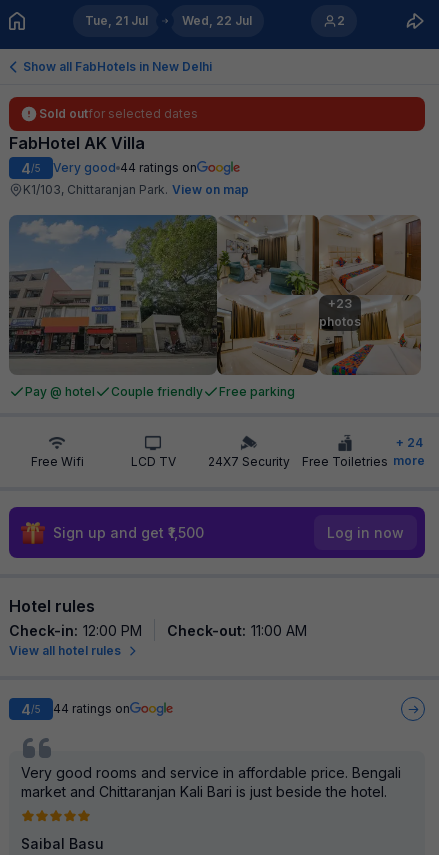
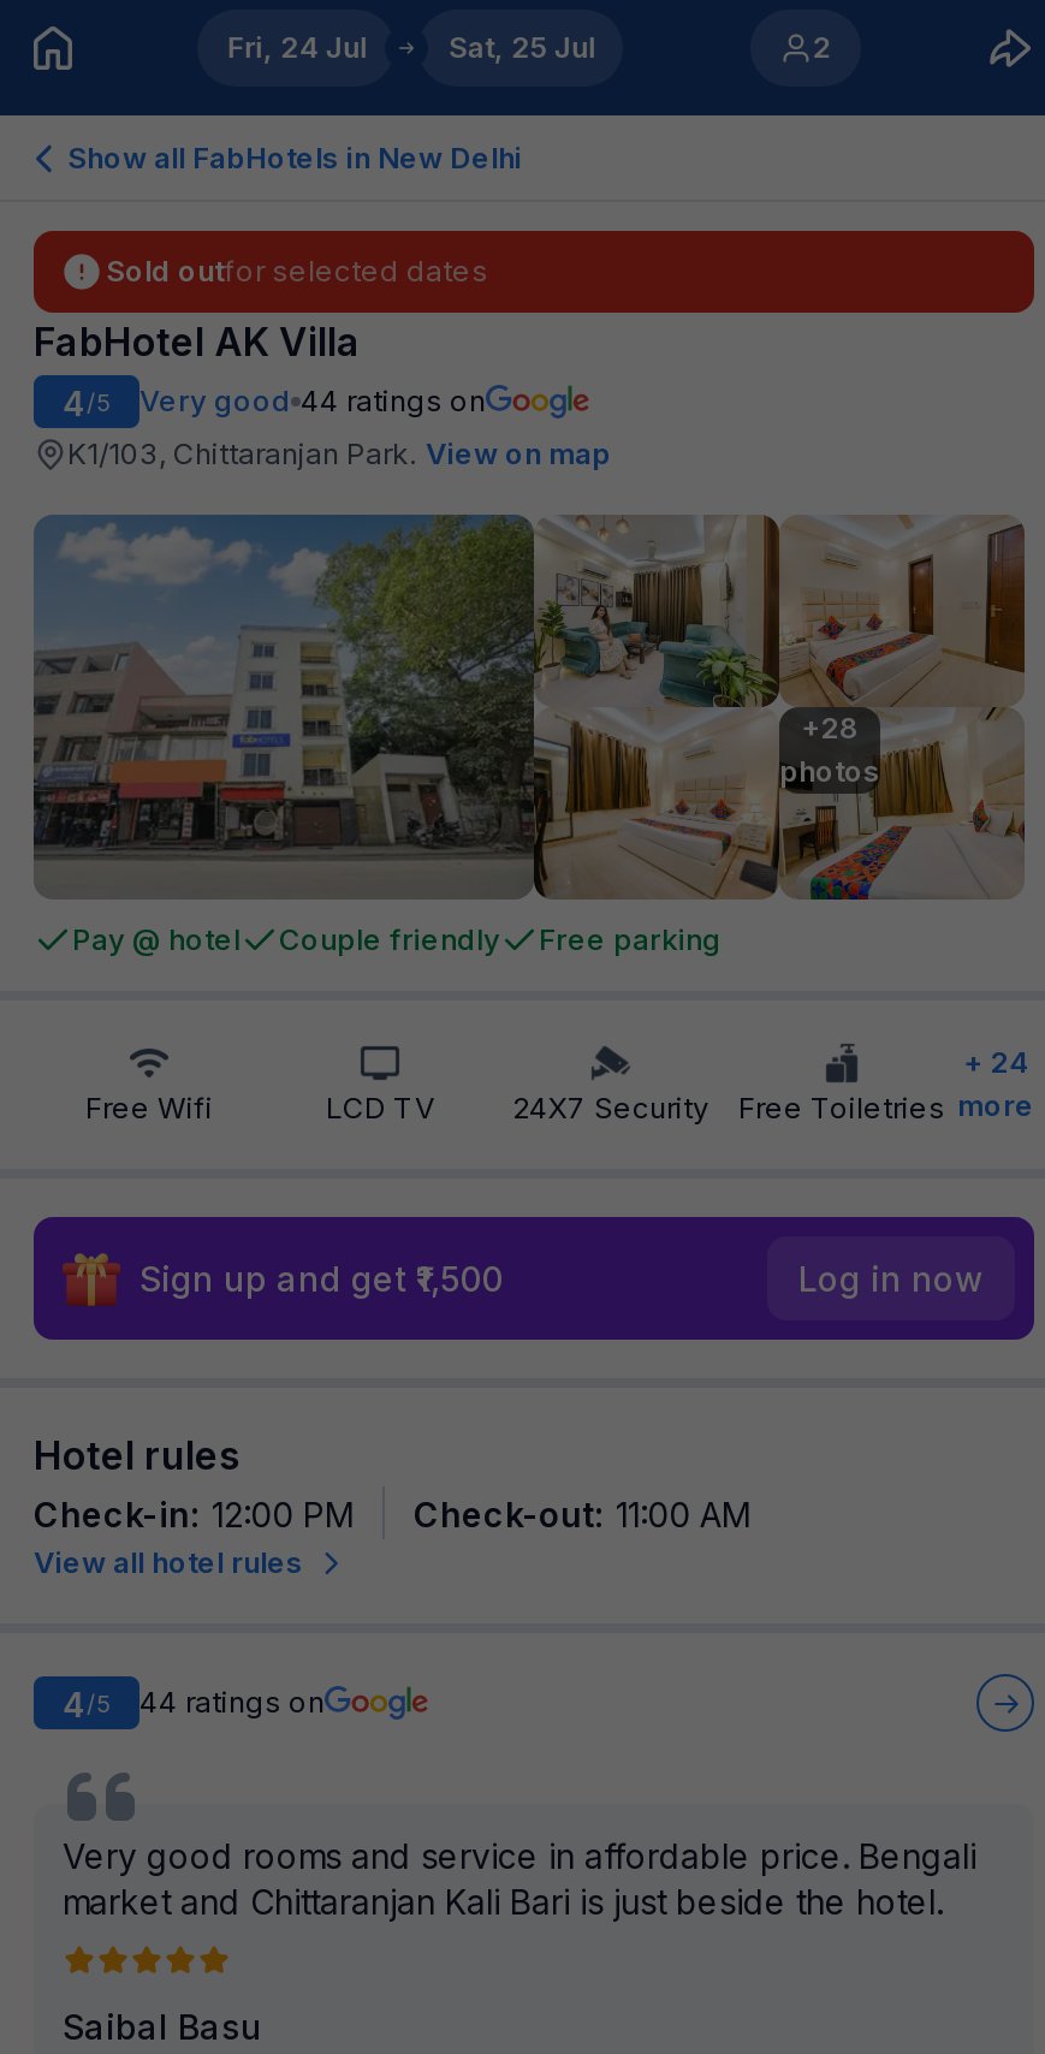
[85,13,148,28] Tue, 21 Jul -> [227,29,366,65] Fri, 24 Jul
[182,13,252,28] Wed, 22 Jul -> [448,29,595,65] Sat, 25 Jul
[328,296,352,311] +23 -> [801,710,859,746] +28

